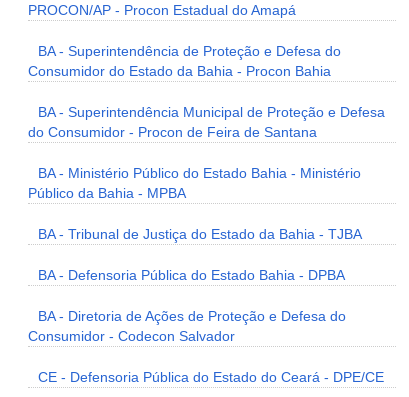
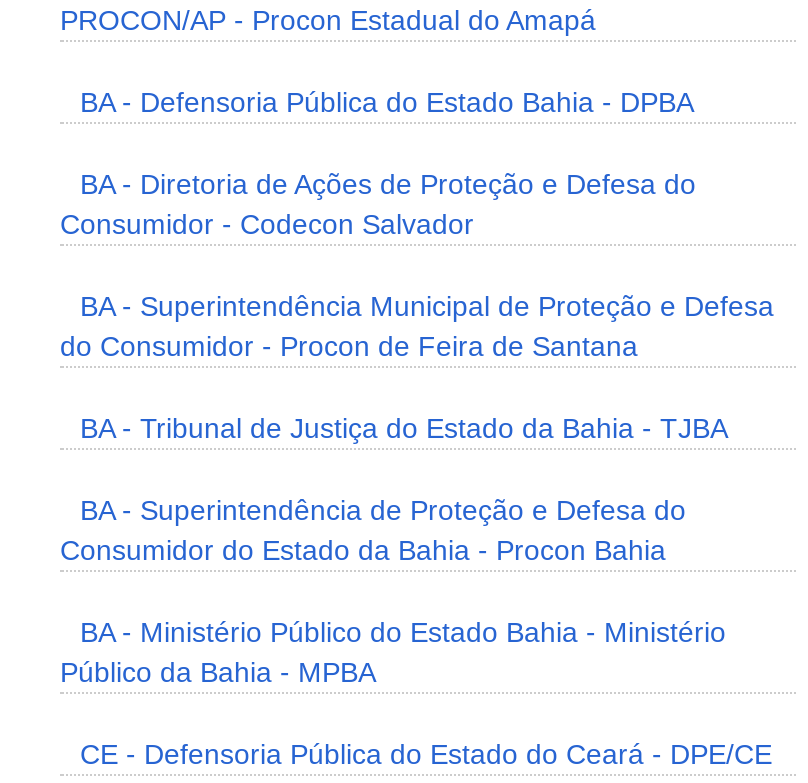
moved [28,43,385,242] -> [60,291,774,689]: BA - Superintendência de Proteção e Defesa do | Consumidor do Estado da Bahia - Procon Bahia | BA - Superintendência Municipal de Proteção e Defesa | do Consumidor - Procon de Feira de Santana | BA - Ministério Público do Estado Bahia - Ministério | Público da Bahia - MPBA | BA - Tribunal de Justiça do Estado da Bahia - TJBA
moved [28,267,346,344] -> [60,87,696,241]: BA - Defensoria Pública do Estado Bahia - DPBA | BA - Diretoria de Ações de Proteção e Defesa do | Consumidor - Codecon Salvador

